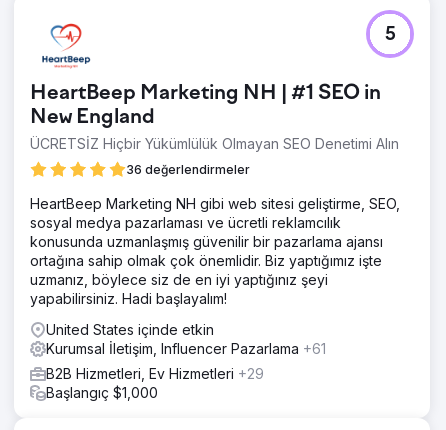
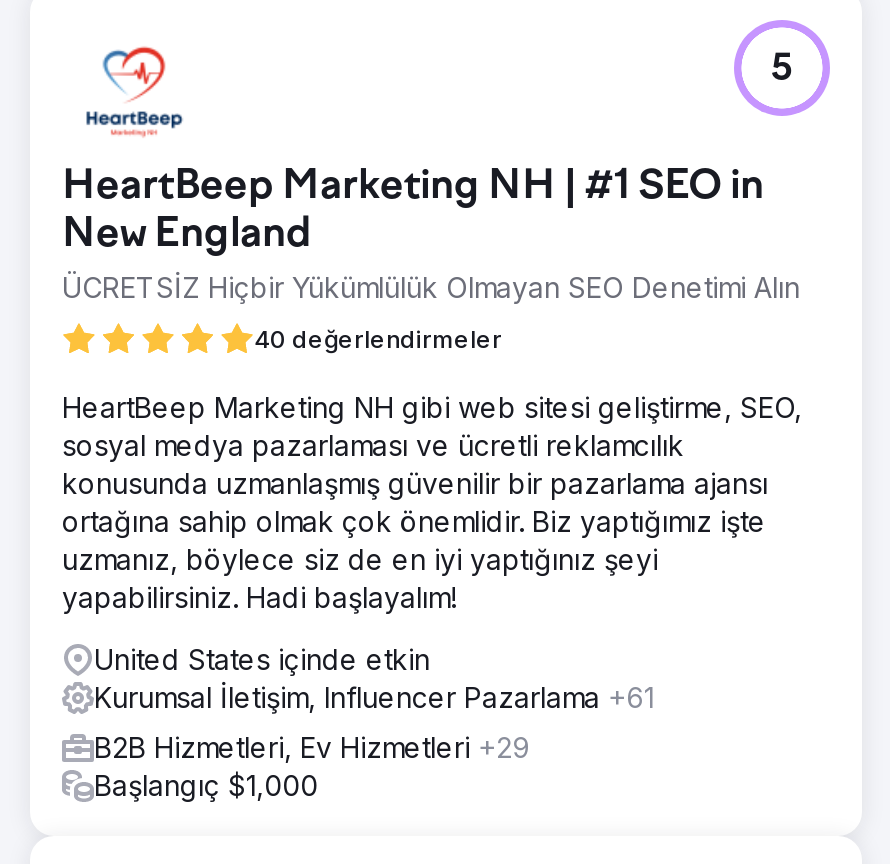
[126,162,250,177] 36 değerlendirmeler -> [254,323,502,353] 40 değerlendirmeler

